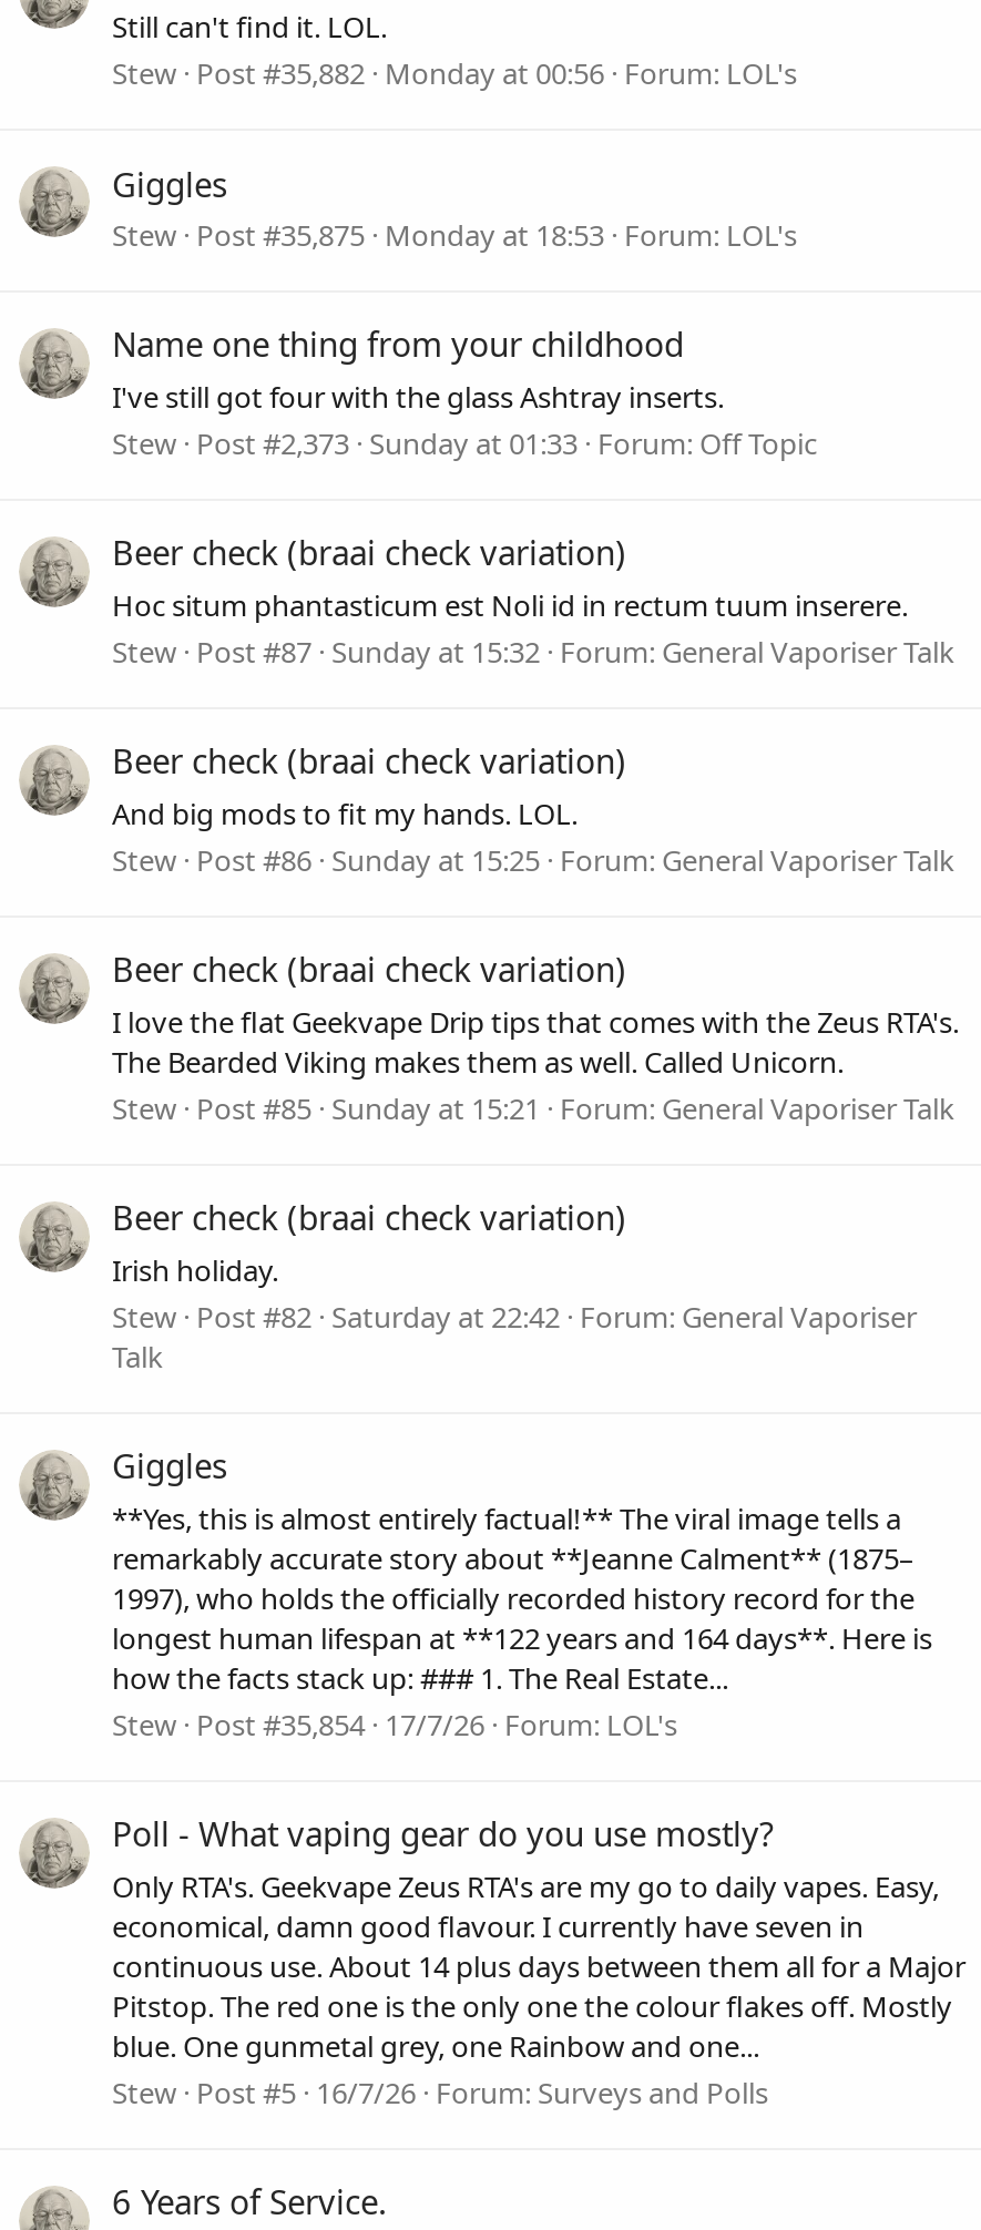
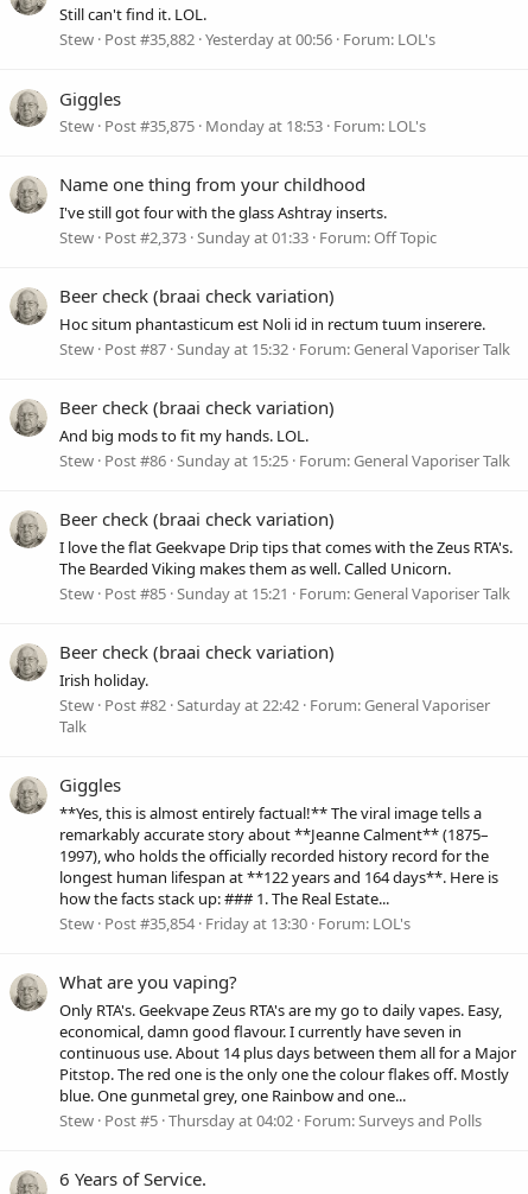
[112,54,797,94] Stew Post #35,882 Monday at 00:56 Forum: LOL's -> [59,29,435,50] Stew Post #35,882 Yesterday at 00:56 Forum: LOL's
[112,1704,677,1744] Stew Post #35,854 17/7/26 Forum: LOL's -> [59,913,411,934] Stew Post #35,854 Friday at 13:30 Forum: LOL's
[112,1812,775,1856] Poll - What vaping gear do you use mostly? -> [59,970,237,994] What are you vaping?
[112,2072,768,2112] Stew Post #5 16/7/26 Forum: Surveys and Polls -> [59,1110,482,1131] Stew Post #5 Thursday at 04:02 Forum: Surveys and Polls

